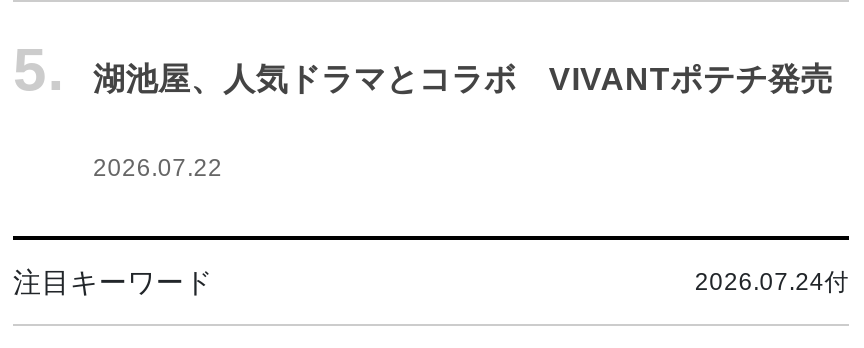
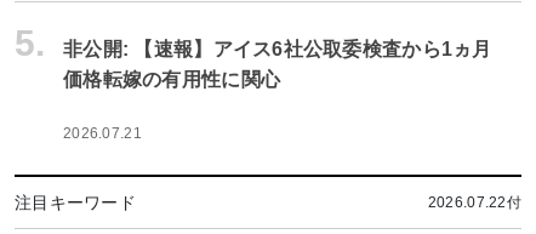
[93,63,833,183] 湖池屋、人気ドラマとコラボ VIVANTポテチ発売 | 2026.07.22 -> [63,38,512,141] 非公開: 【速報】アイス6社公取委検査から1ヵ月 | 価格転嫁の有用性に関心 | 2026.07.21
[695,269,849,297] 2026.07.24付 -> [428,194,521,211] 2026.07.22付

